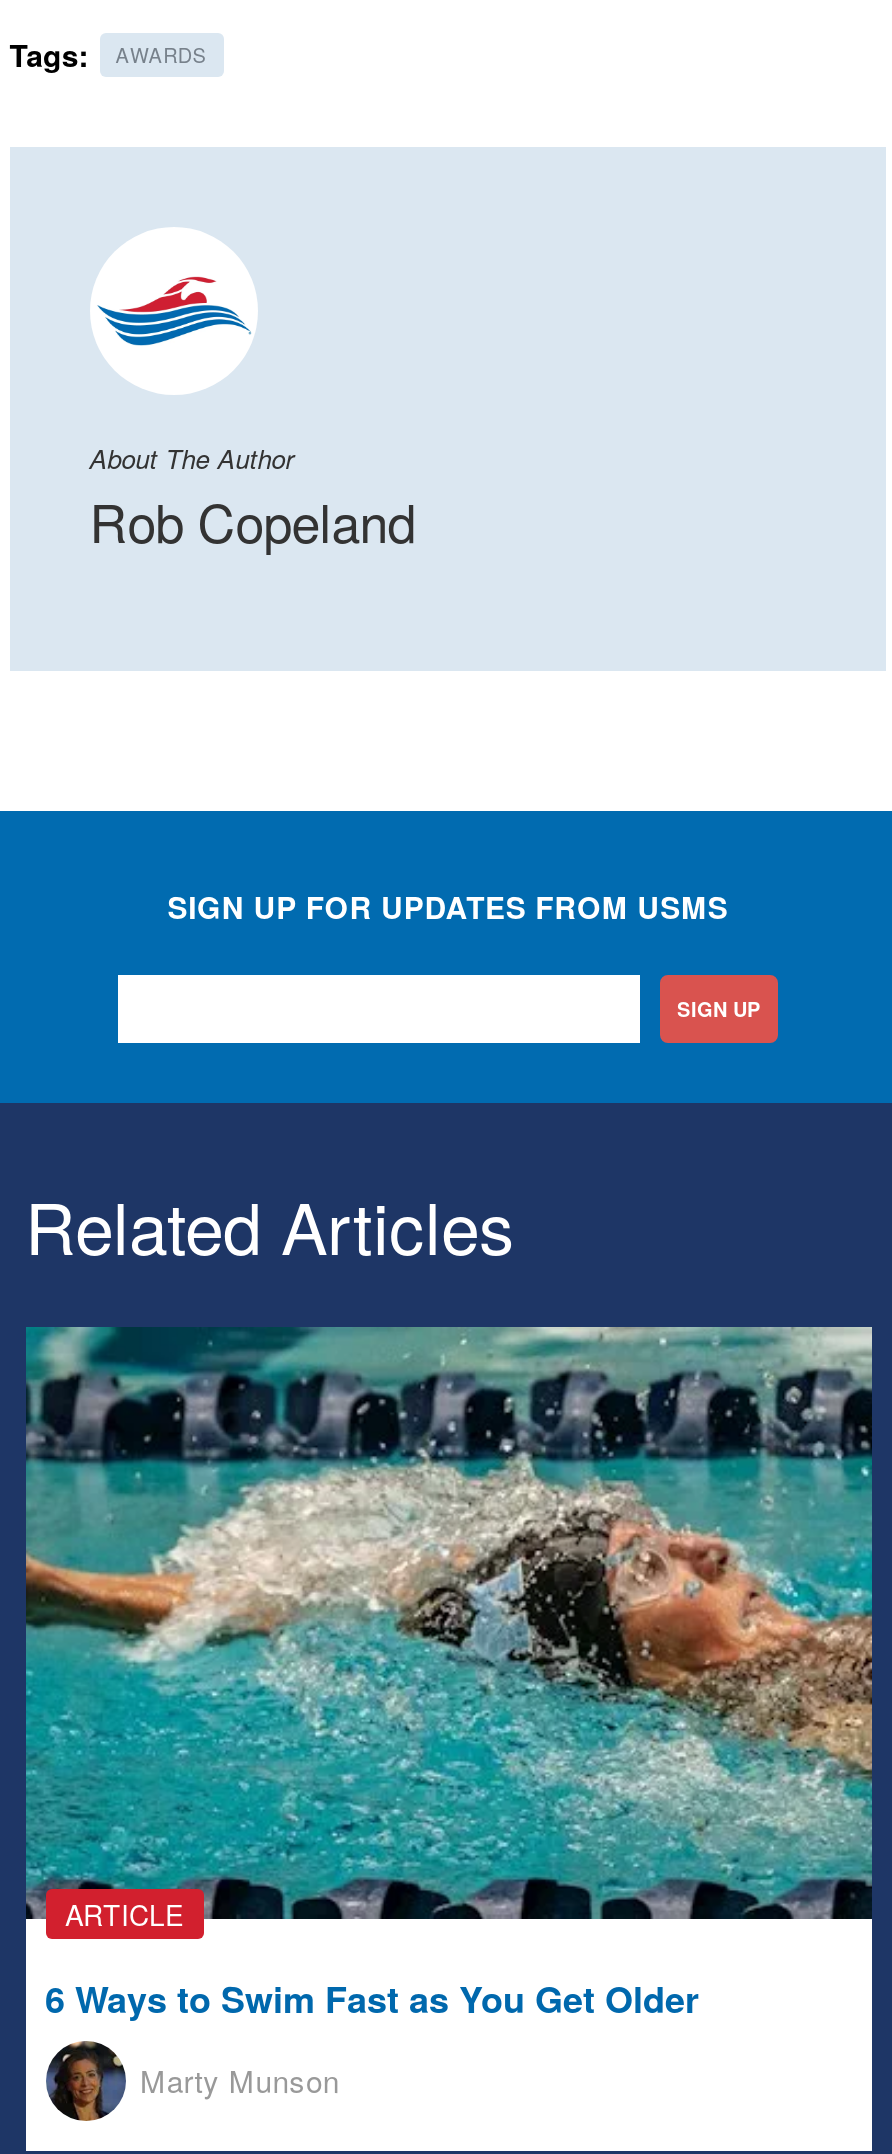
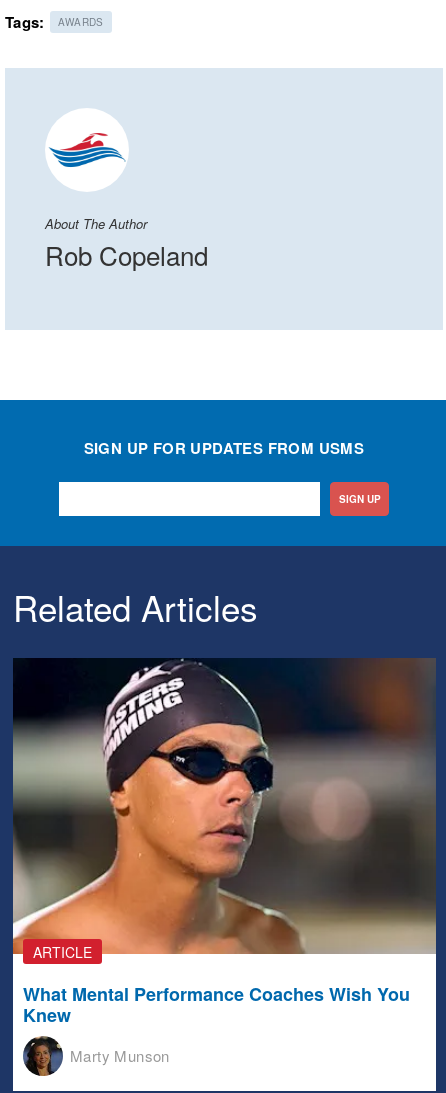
[24,1325,874,2025] [image] | 6 Ways to Swim Fast as You Get Older -> [12,658,437,1028] [image] | What Mental Performance Coaches Wish You | Knew

